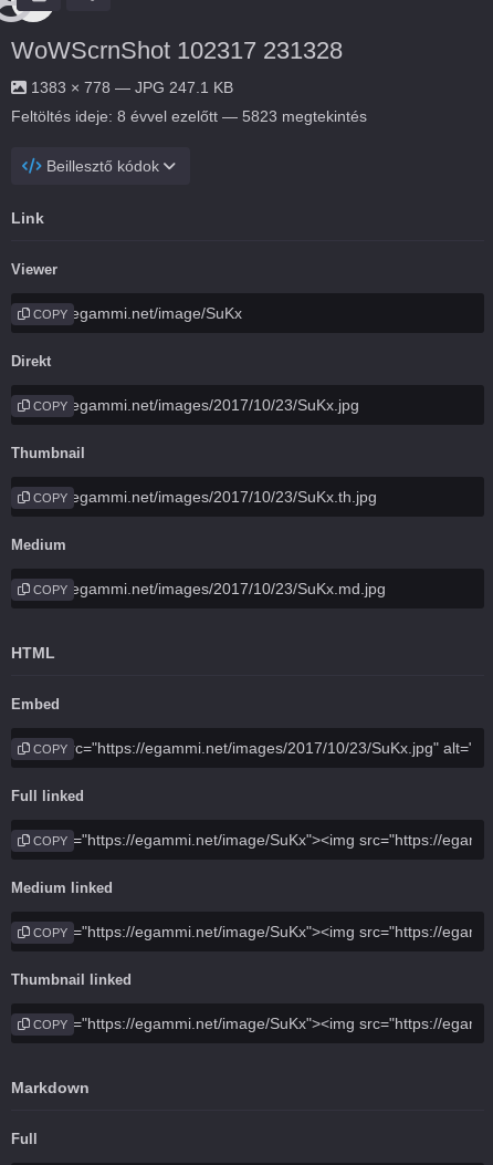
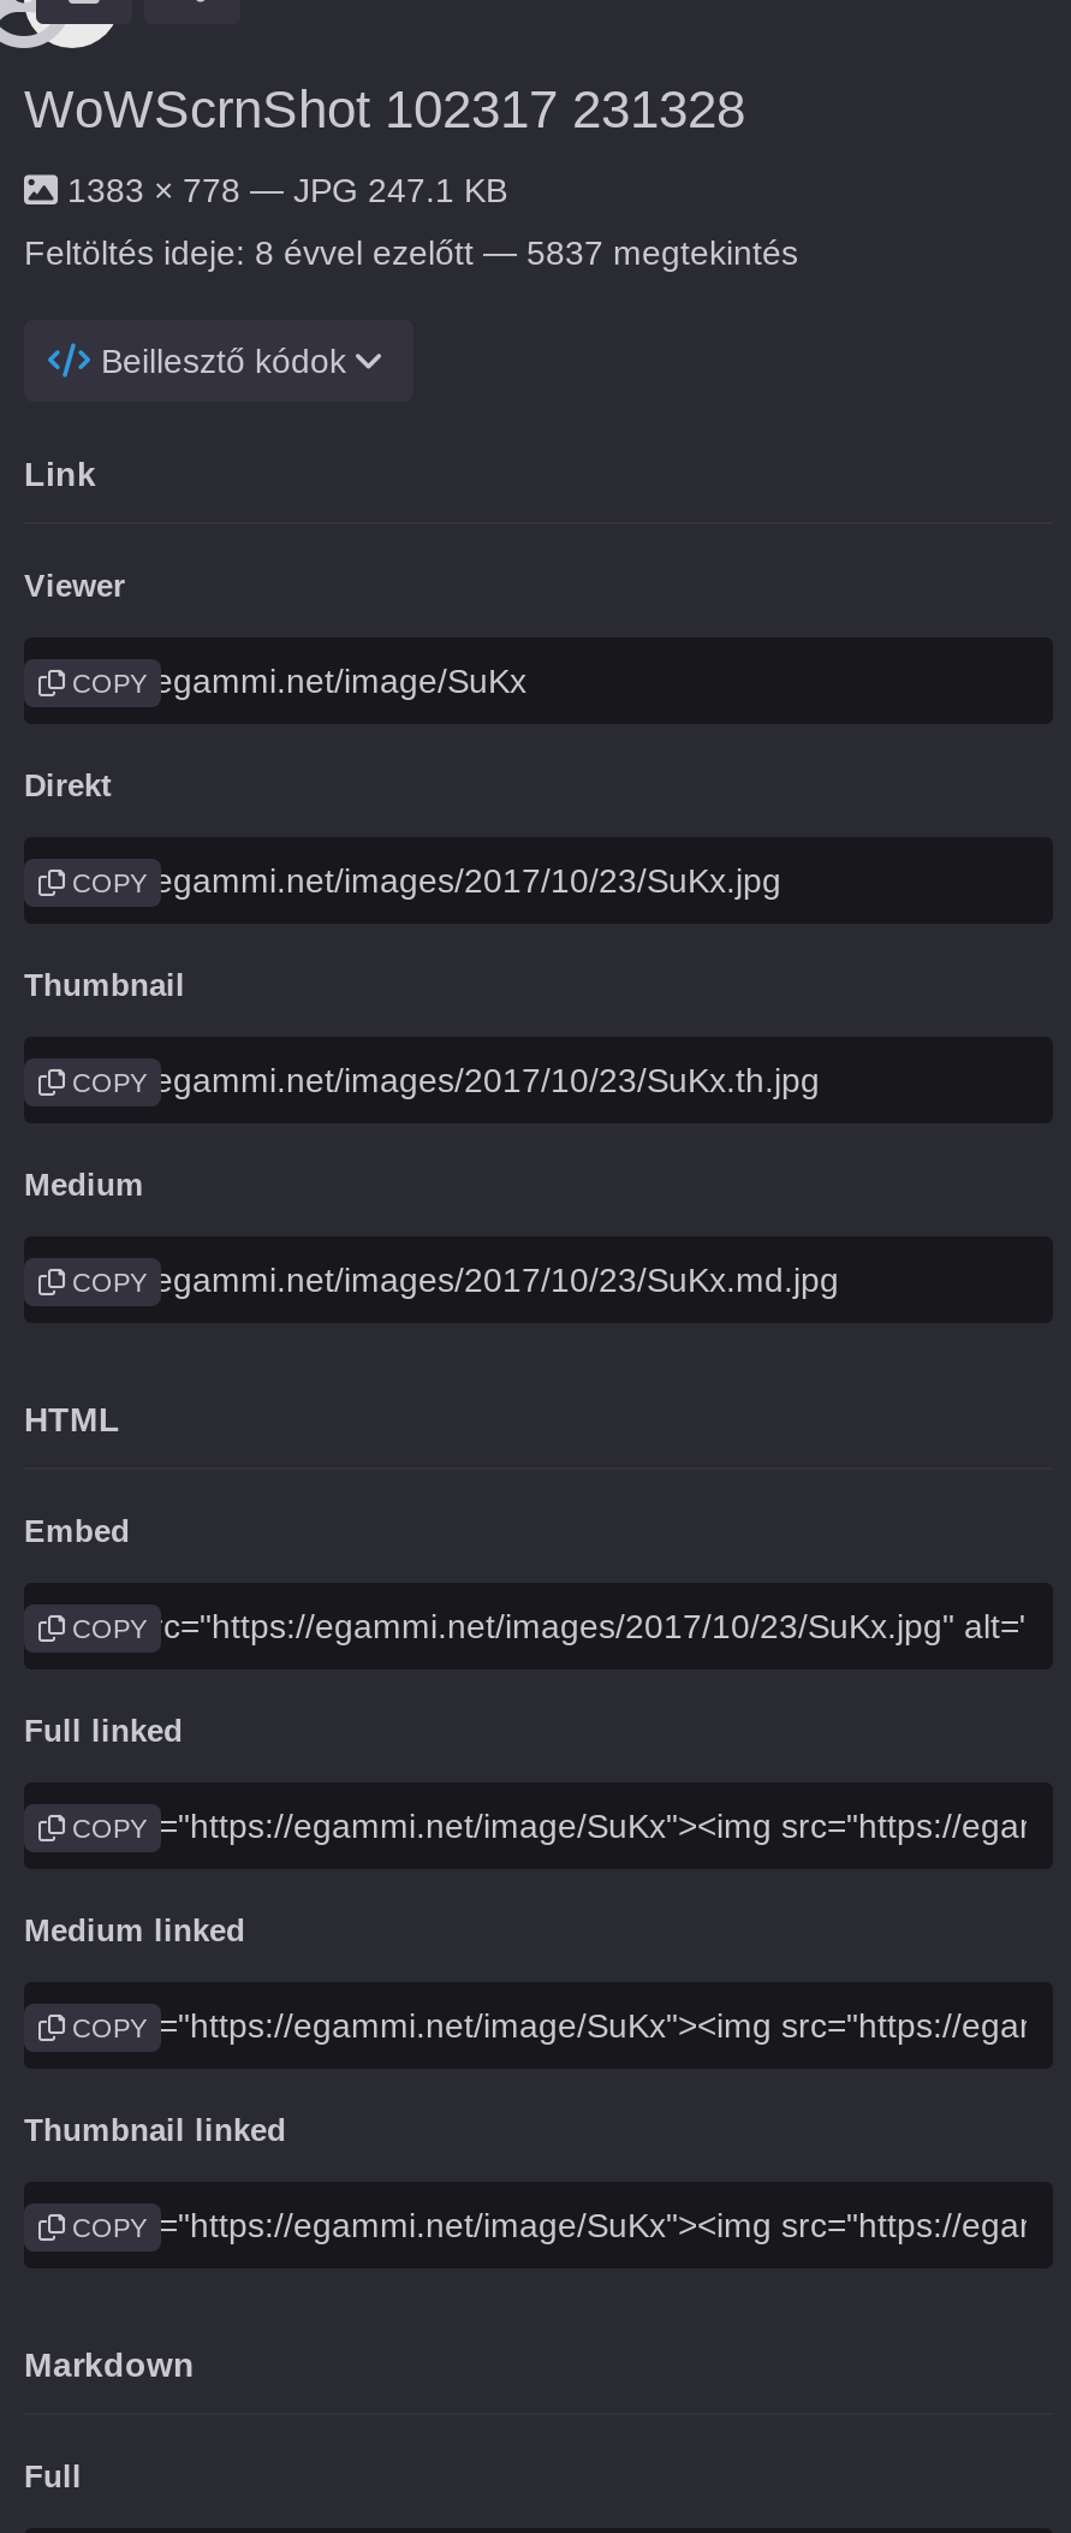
[11,107,367,125] Feltöltés ideje: 8 évvel ezelőtt — 5823 megtekintés -> [24,233,798,272] Feltöltés ideje: 8 évvel ezelőtt — 5837 megtekintés

